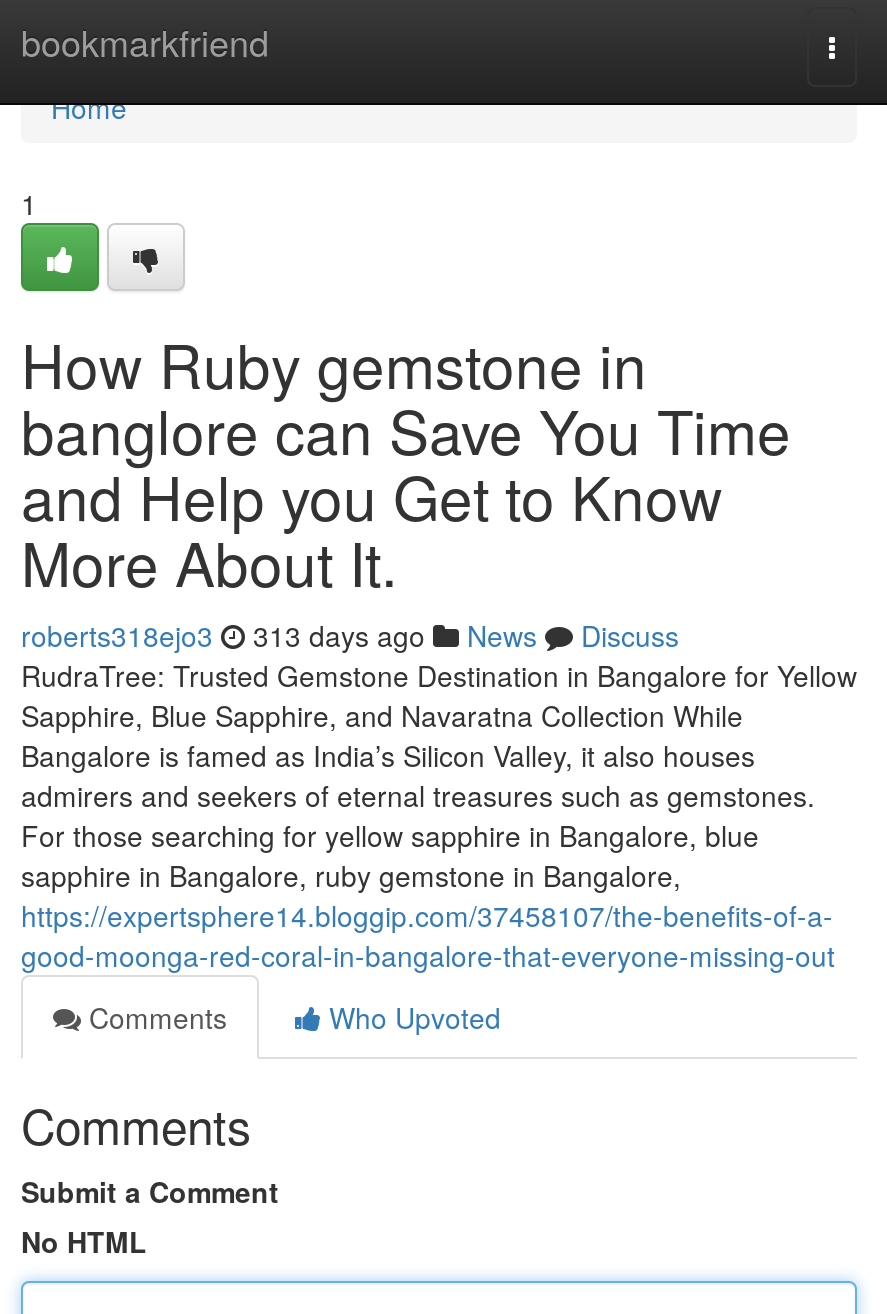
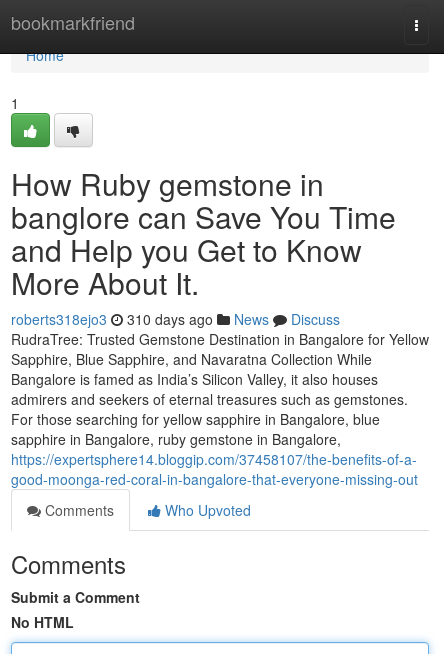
[21,615,679,655] roberts318ejo3 313 days ago News Discuss -> [11,309,340,329] roberts318ejo3 310 days ago News Discuss

